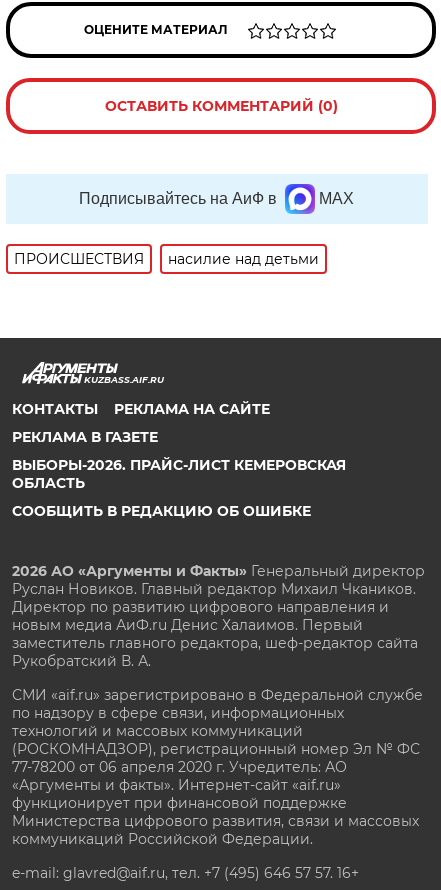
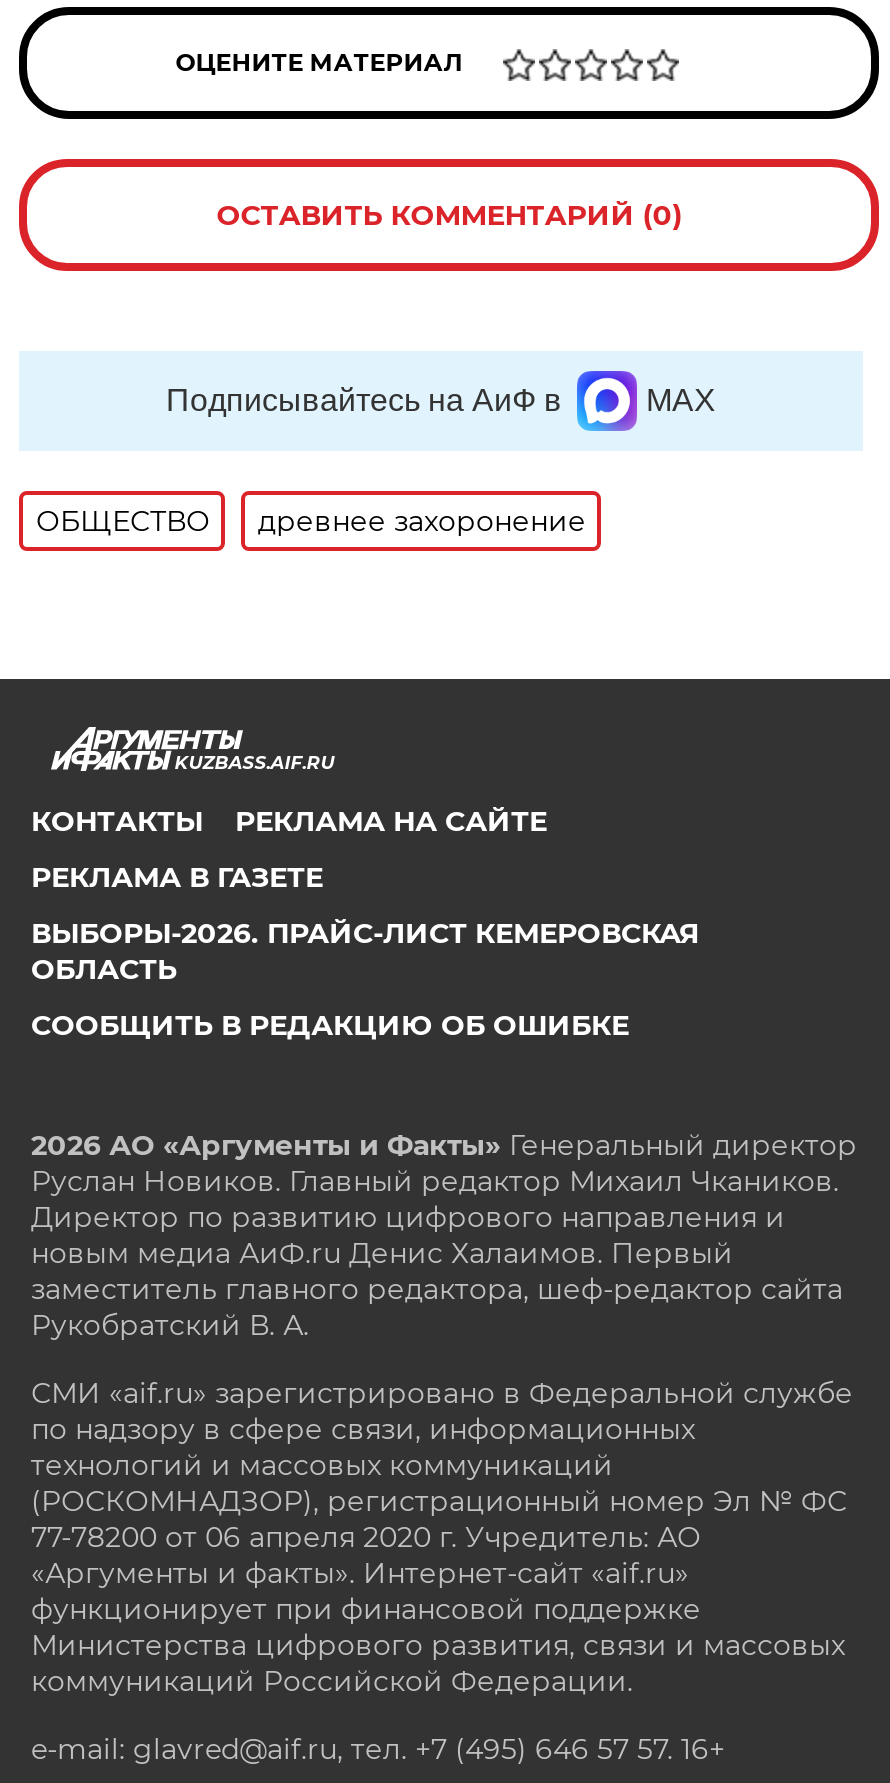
[14,250,319,268] ПРОИСШЕСТВИЯ | насилие над детьми -> [36,503,586,539] ОБЩЕСТВО | древнее захоронение

